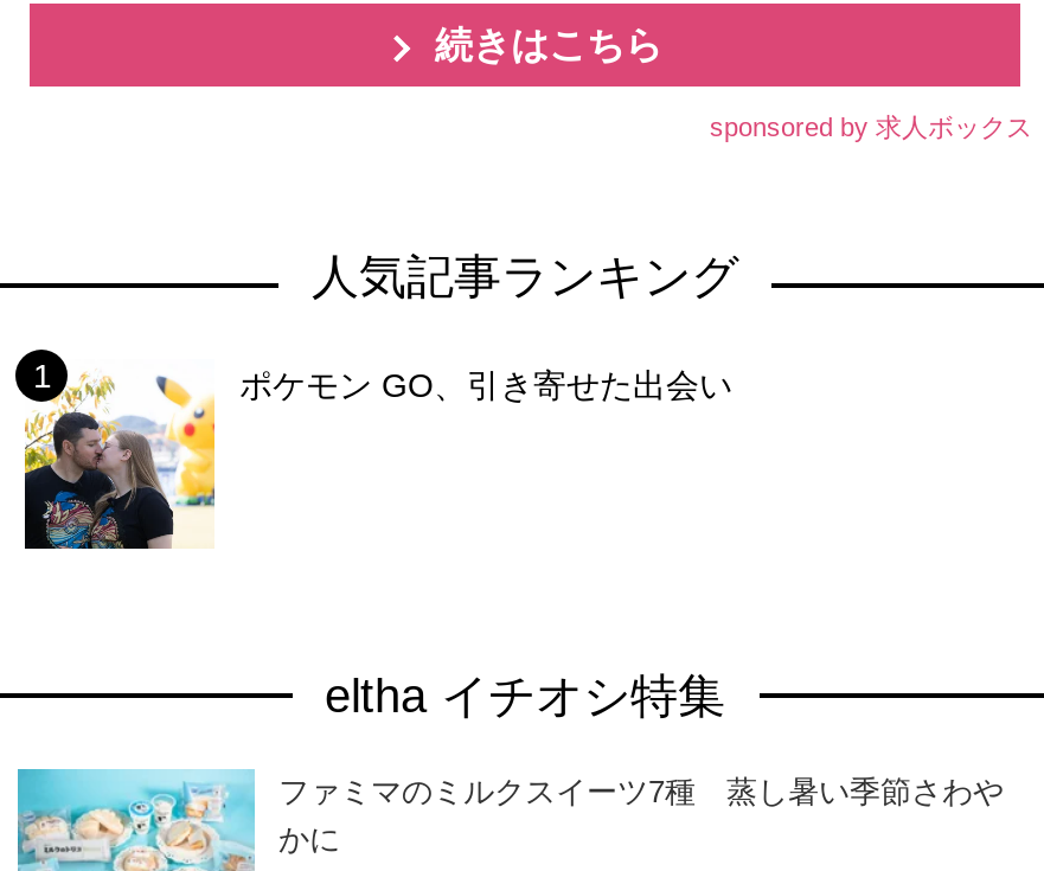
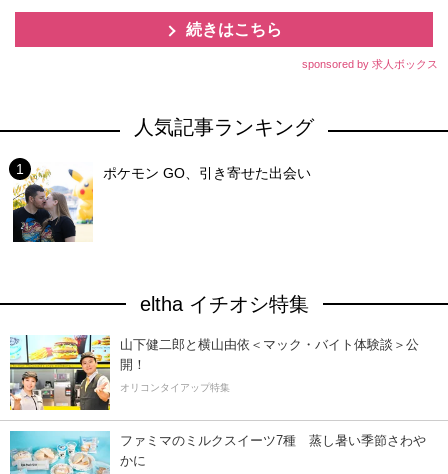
none -> [9,335,419,411] [image] | 山下健二郎と横山由依＜マック・バイト体験談＞公 | 開！ | オリコンタイアップ特集

